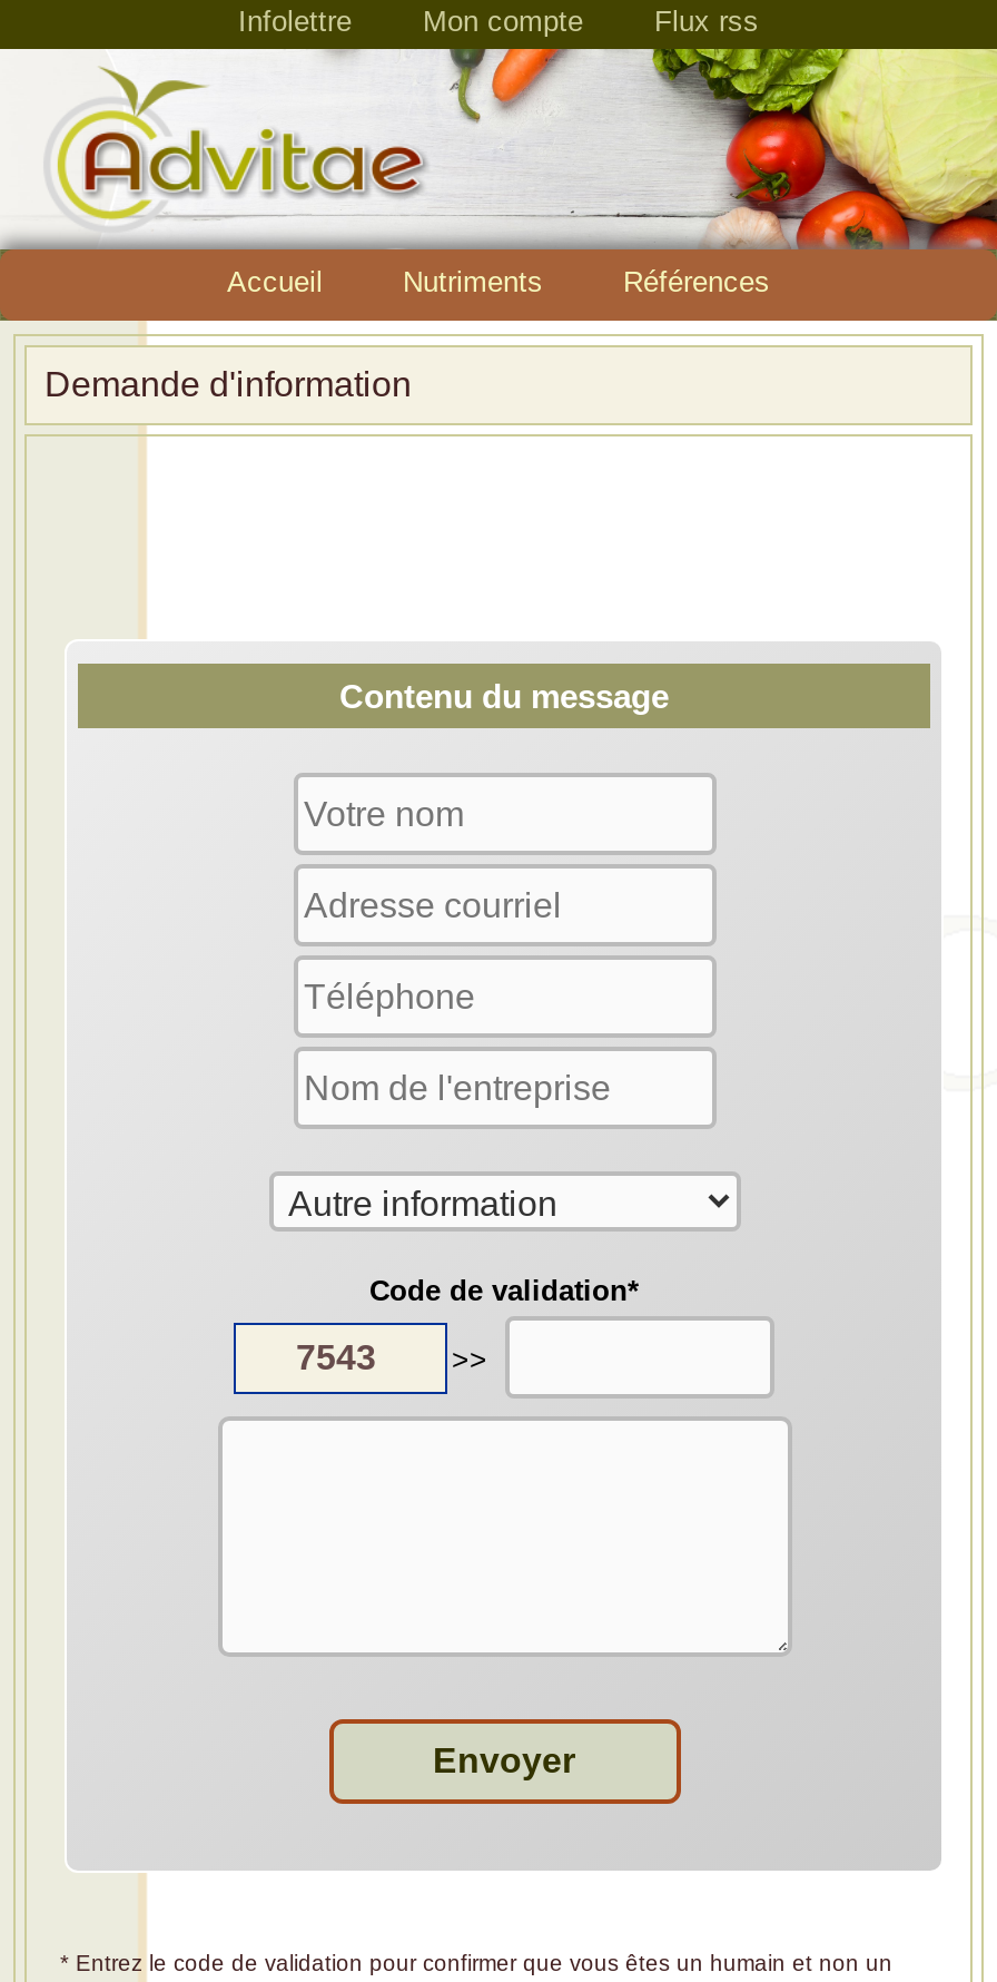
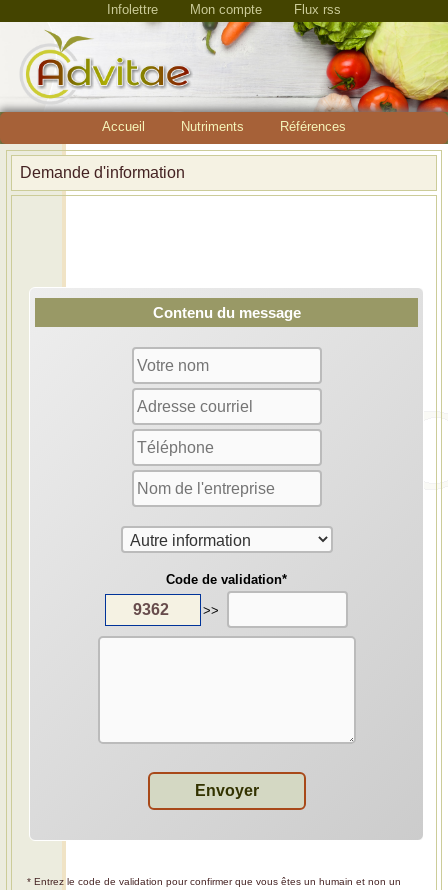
[296,1338,385,1376] 7543 -> [133,601,173,618] 9362

